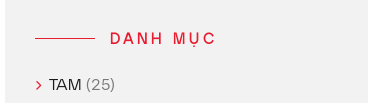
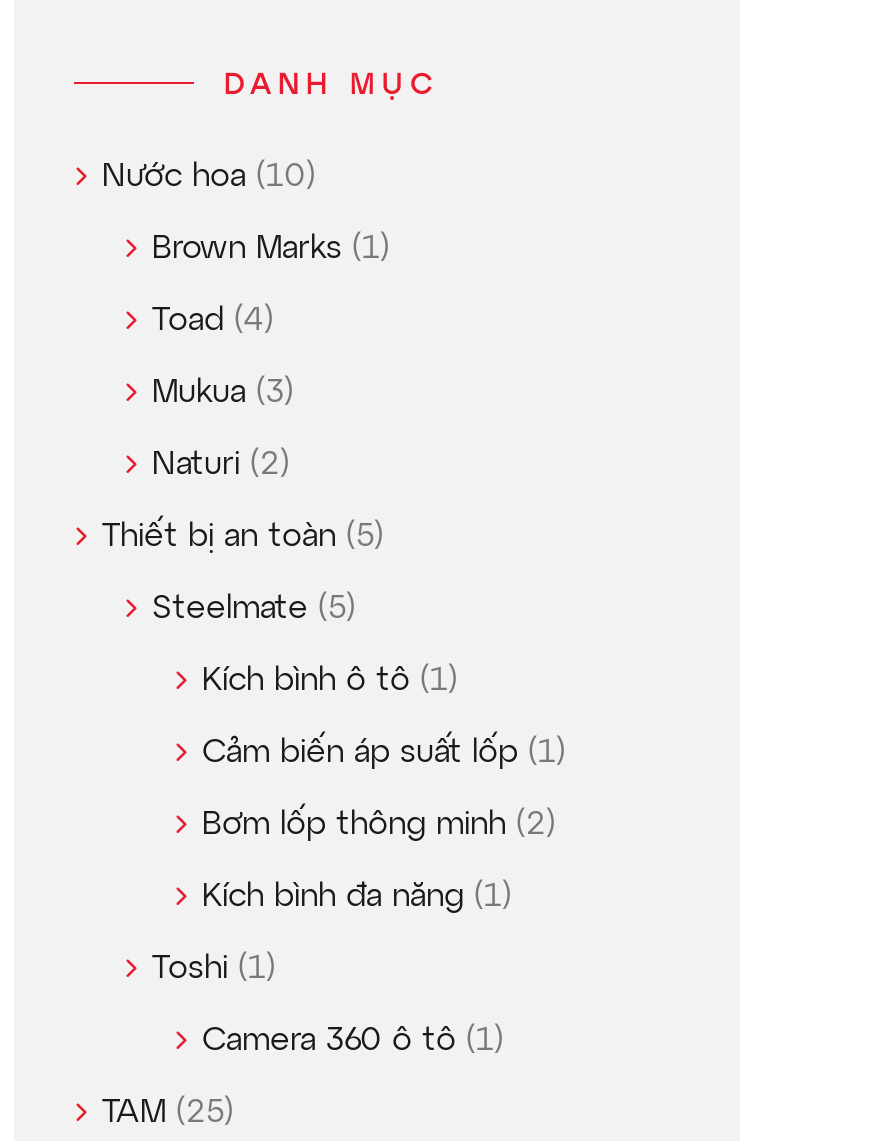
none -> [102,162,566,1058] Nước hoa (10) | Brown Marks (1) | Toad (4) | Mukua (3) | Naturi (2) | Thiết bị an toàn (5) | Steelmate (5) | Kích bình ô tô (1) | Cảm biến áp suất lốp (1) | Bơm lốp thông minh (2) | Kích bình đa năng (1) | Toshi (1) | Camera 360 ô tô (1)

